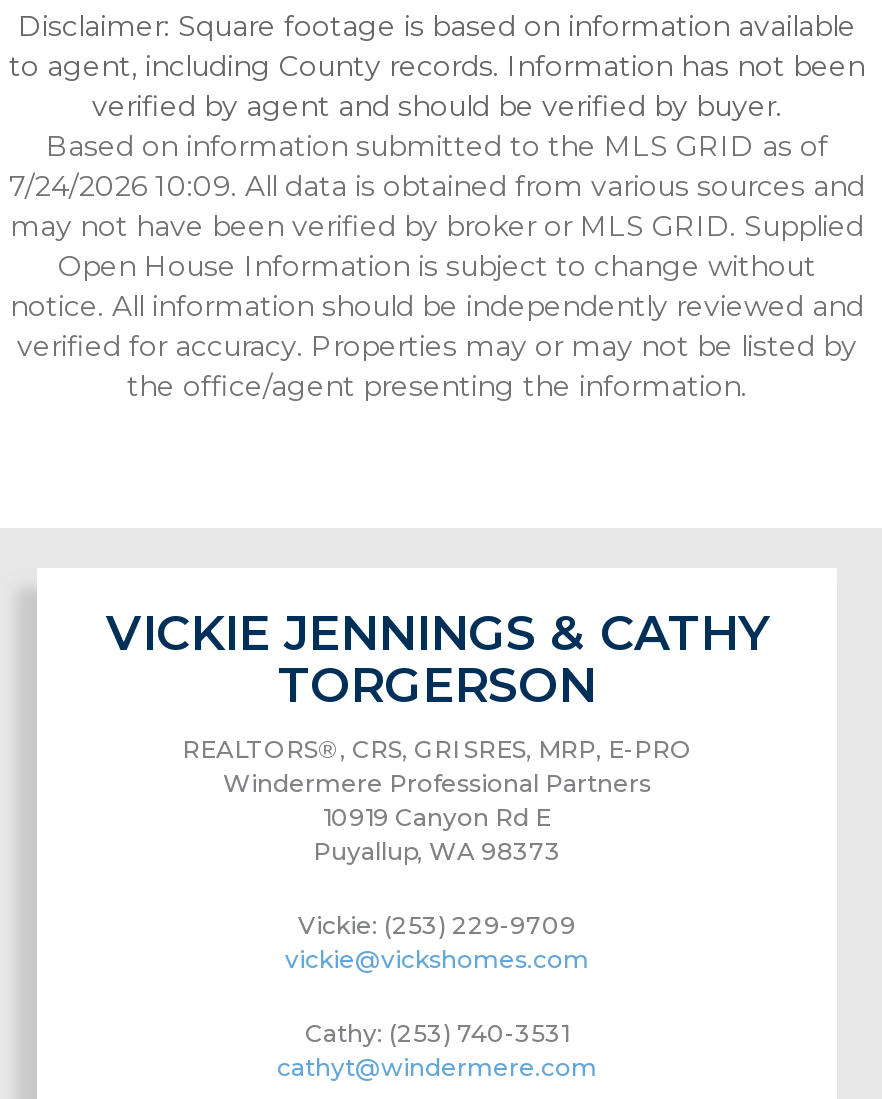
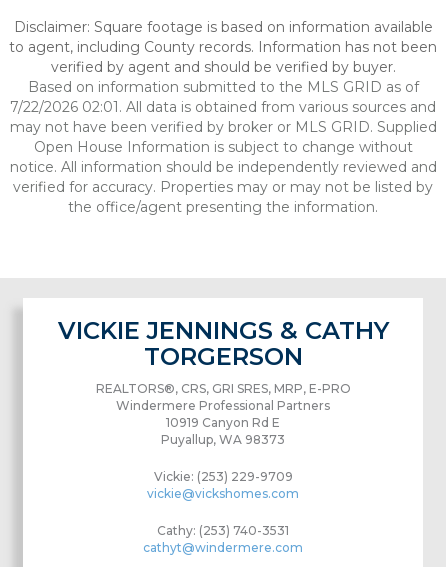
[9,168,865,204] 7/24/2026 10:09. All data is obtained from various sources and -> [10,98,436,116] 7/22/2026 02:01. All data is obtained from various sources and

